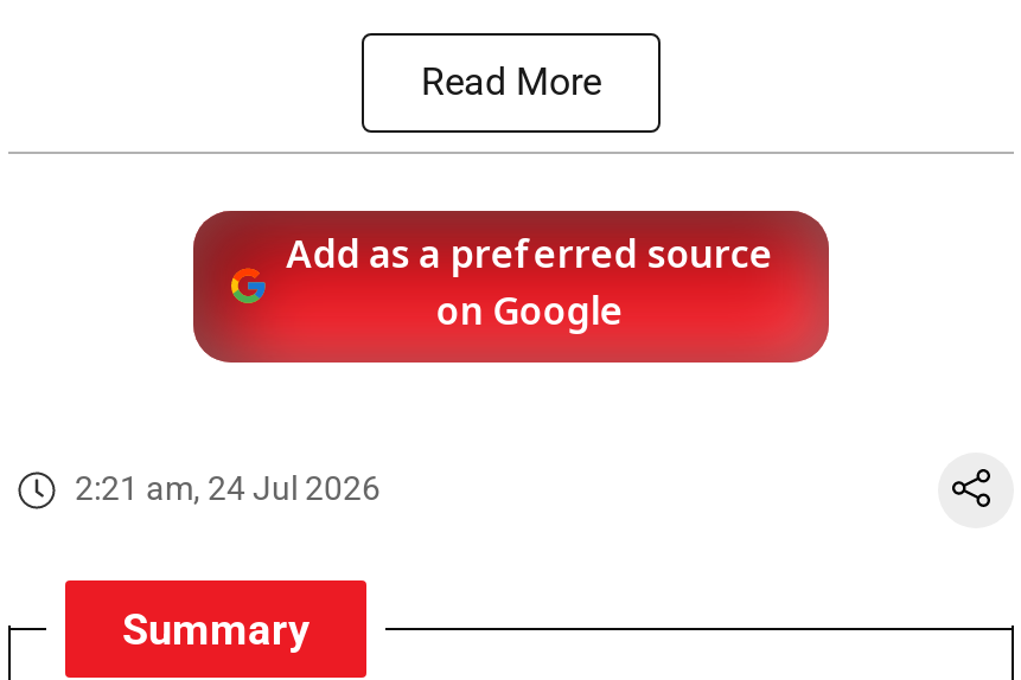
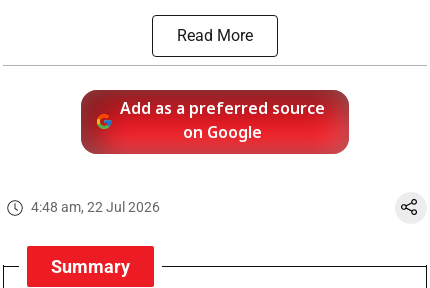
[75,470,381,508] 2:21 am, 24 Jul 2026 -> [31,199,160,215] 4:48 am, 22 Jul 2026

